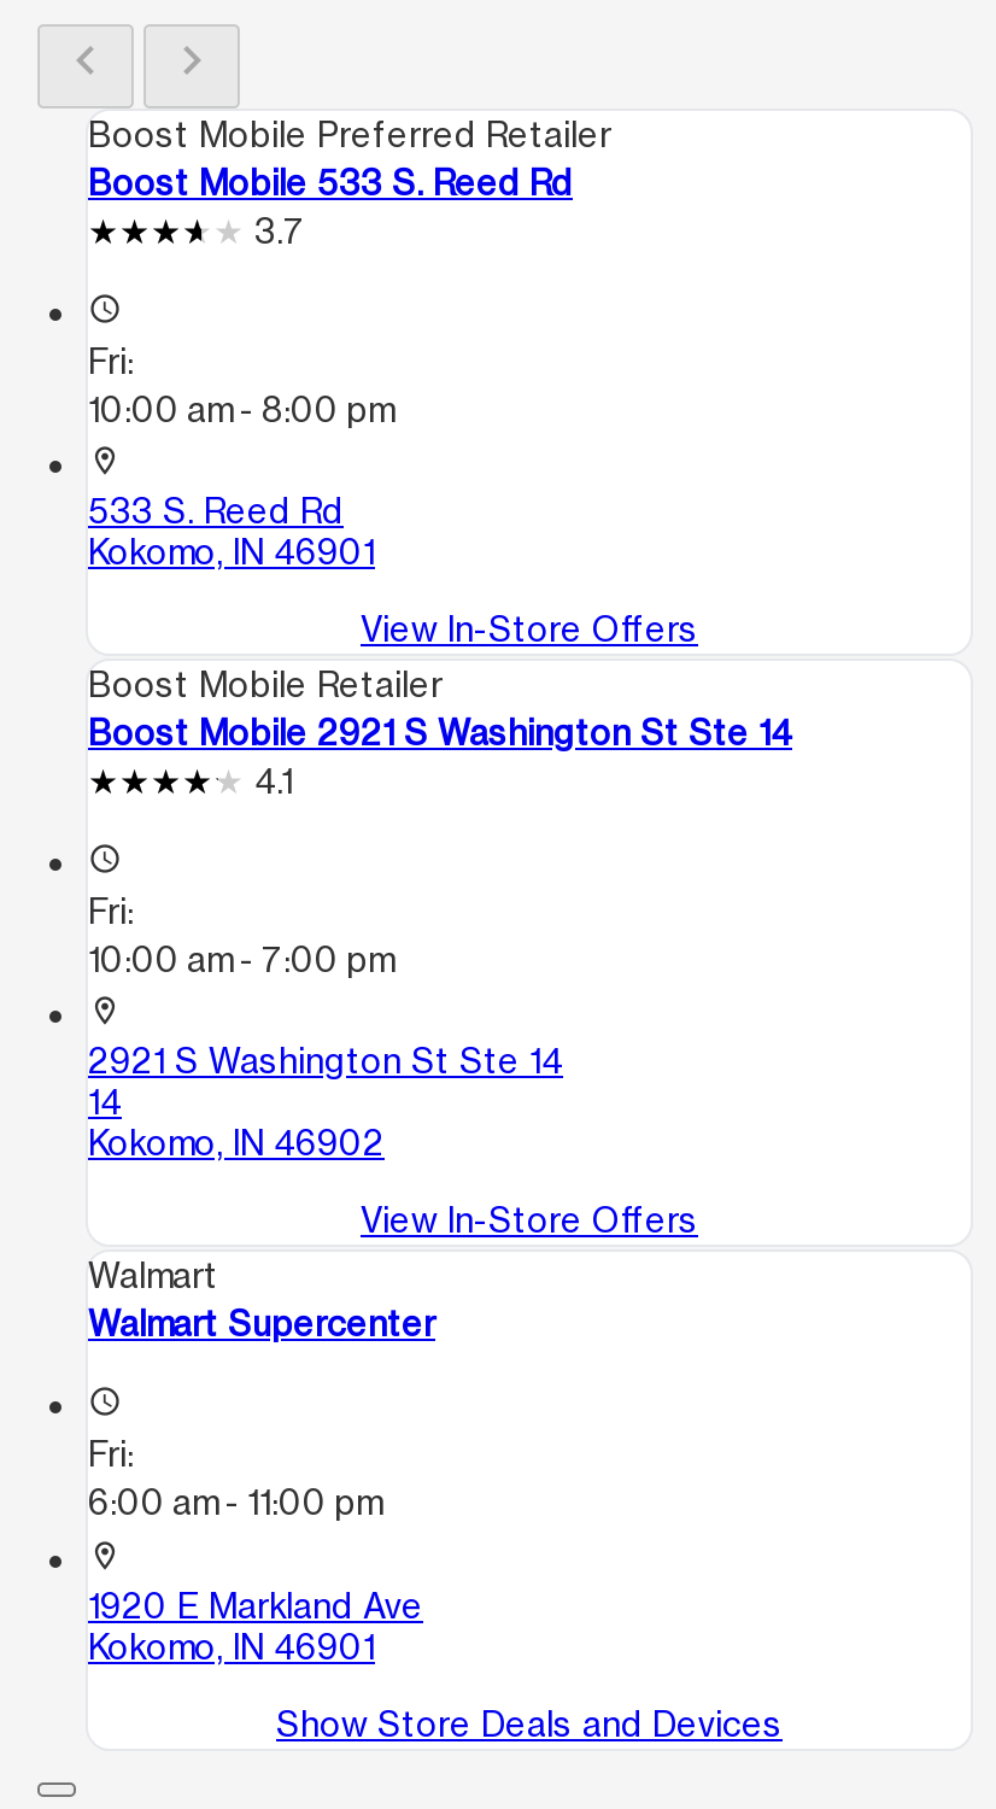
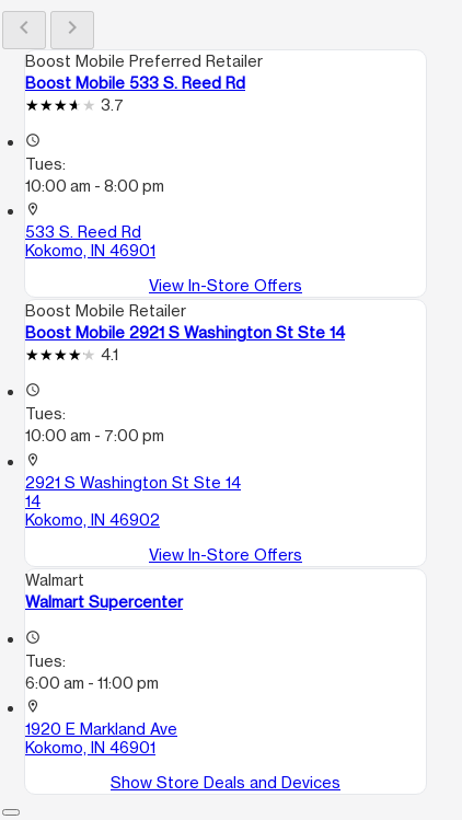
[88,341,141,382] Fri: -> [25,155,69,173] Tues:
[88,891,141,932] Fri: -> [25,404,69,423] Tues:
[88,1434,141,1475] Fri: -> [25,651,69,670] Tues:

